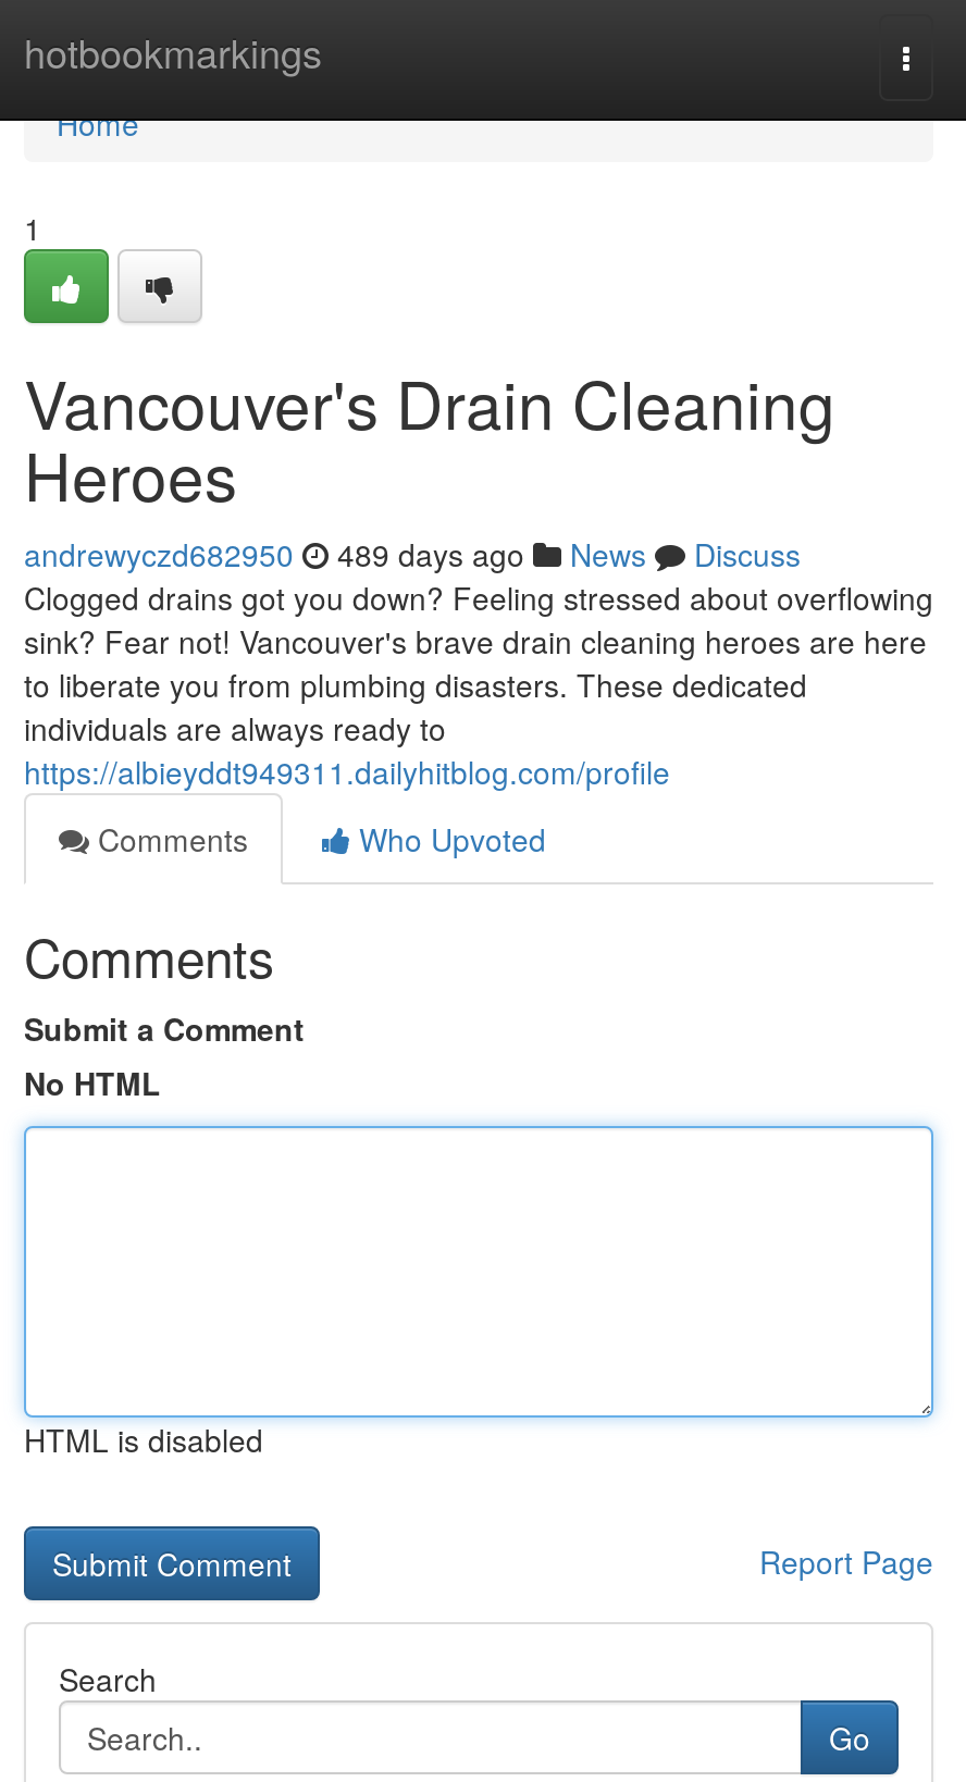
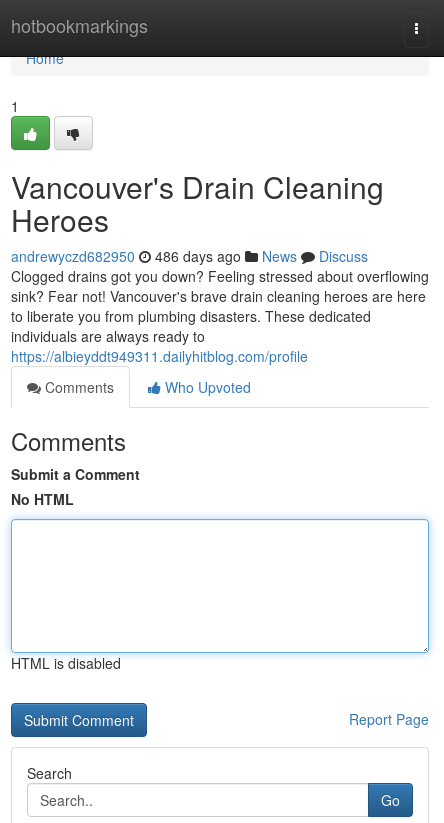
[24,532,801,576] andrewyczd682950 489 days ago News Discuss -> [11,246,368,266] andrewyczd682950 486 days ago News Discuss

